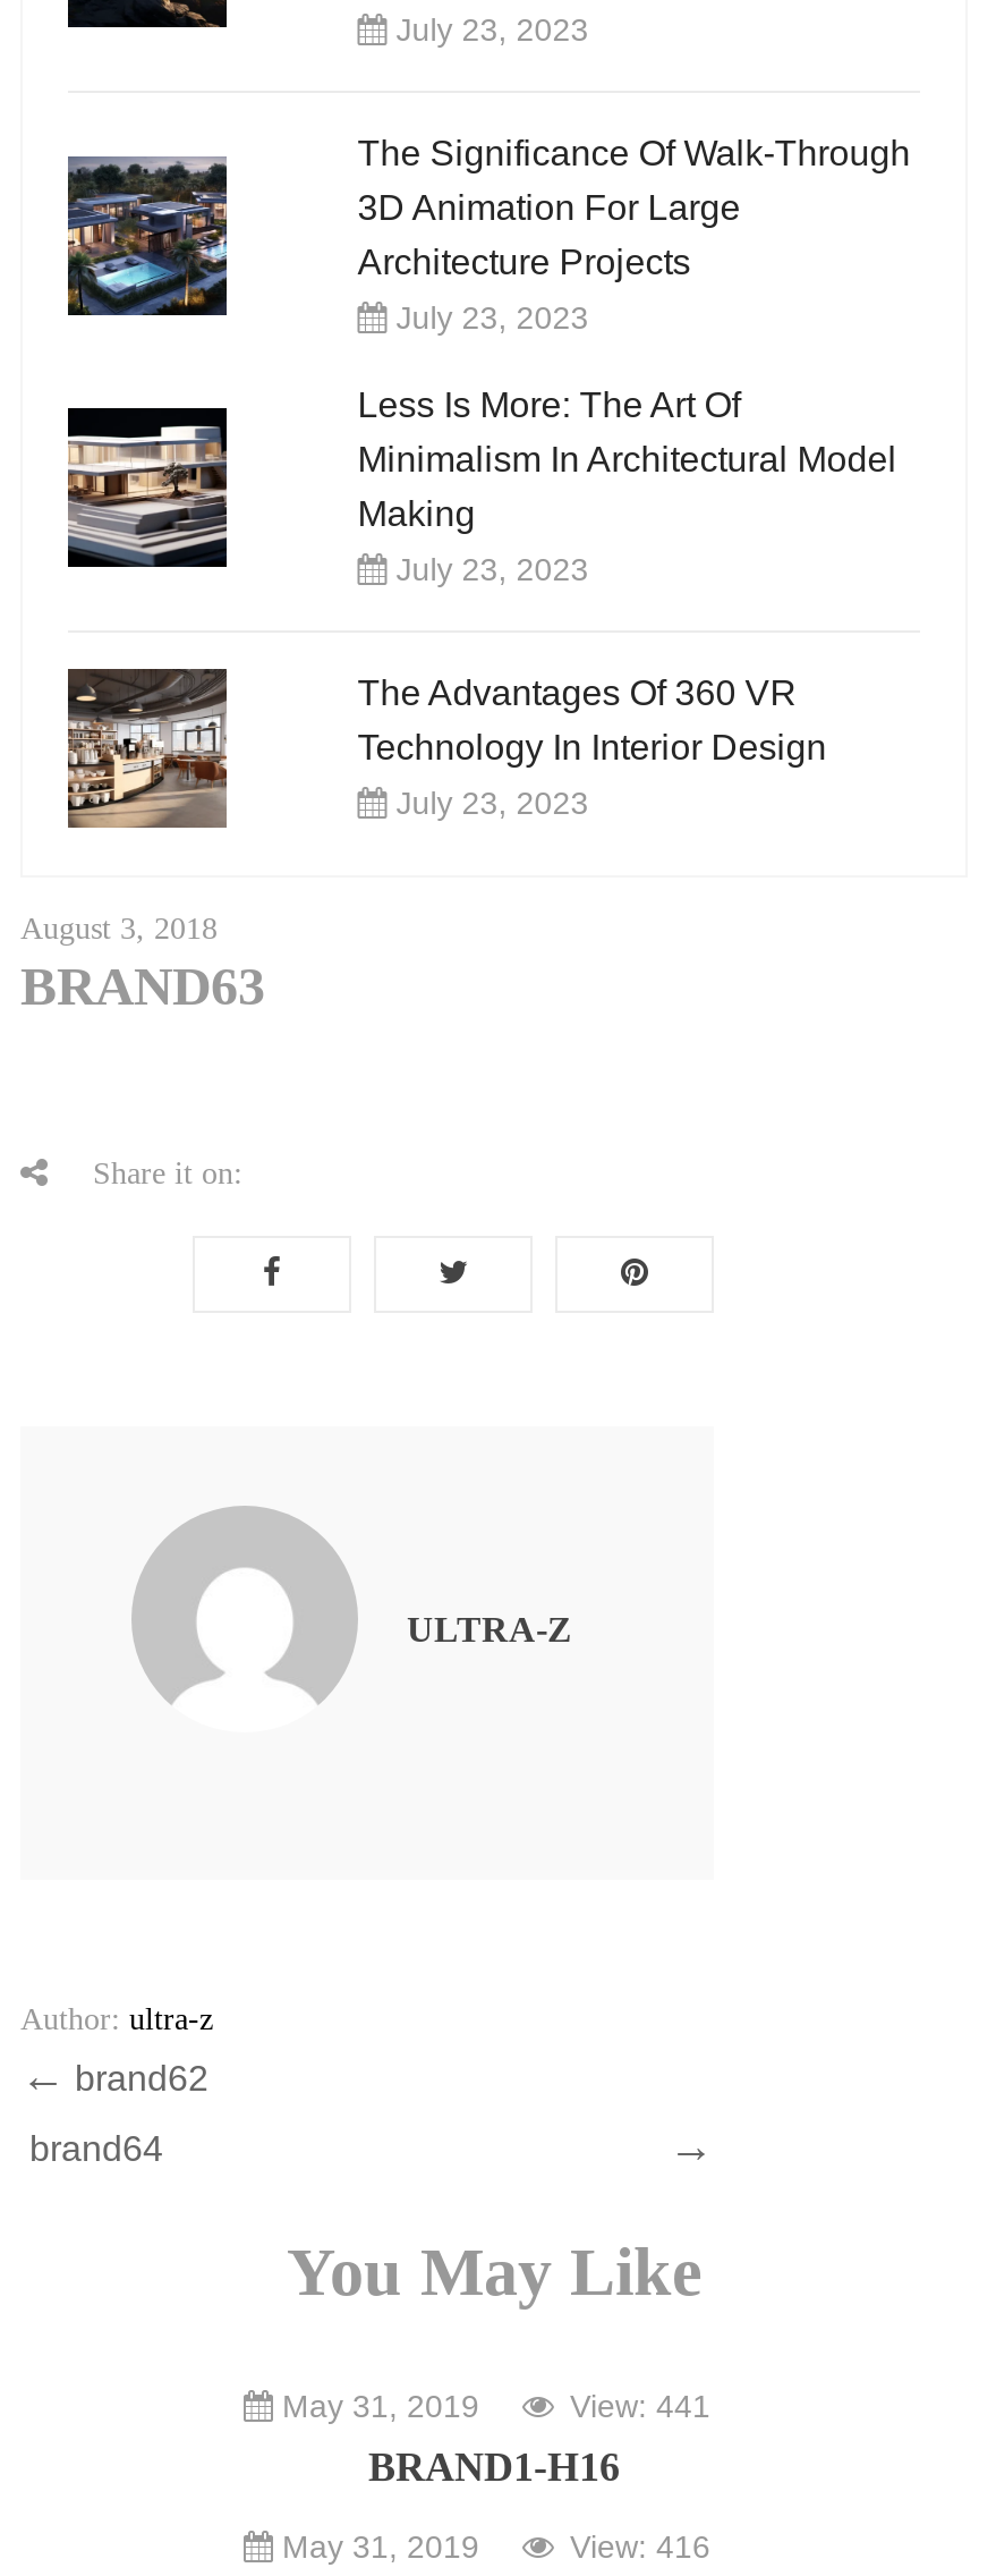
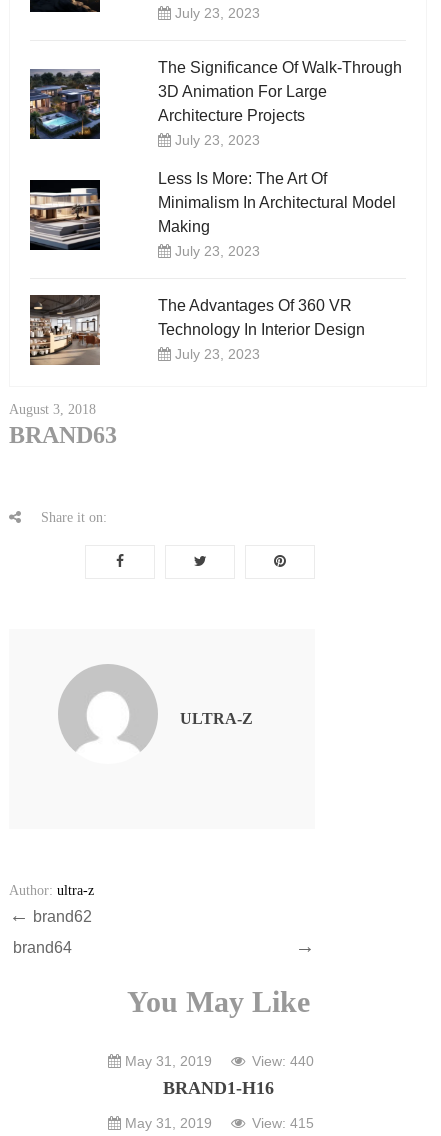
[273,2388,710,2424] May 31, 2019 View: 441 -> [120,1053,313,1069] May 31, 2019 View: 440
[273,2528,710,2565] May 31, 2019 View: 416 -> [120,1115,313,1131] May 31, 2019 View: 415

